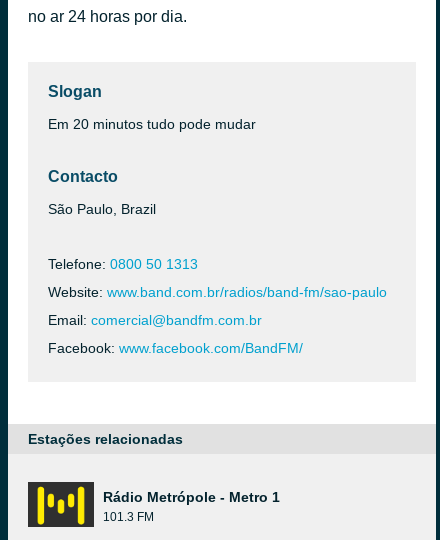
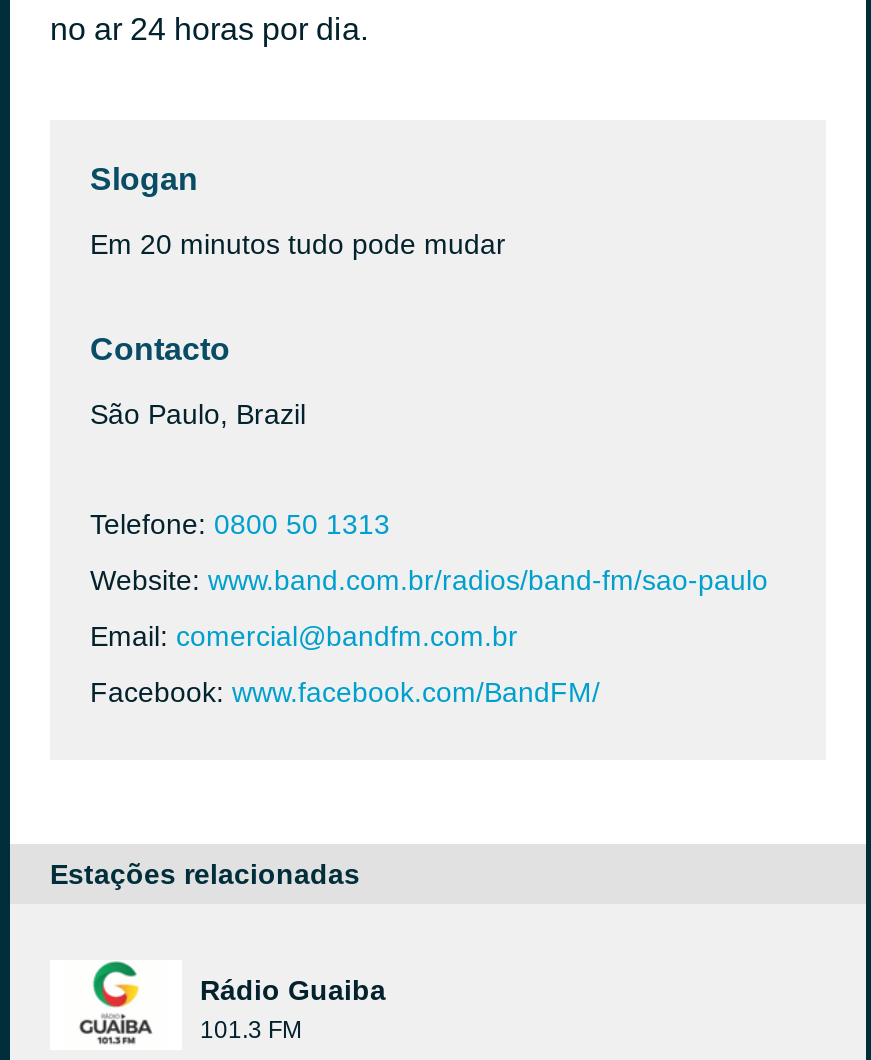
[27,481,280,528] [image] | Rádio Metrópole - Metro 1 -> [50,960,386,1050] [image] | Rádio Guaiba

